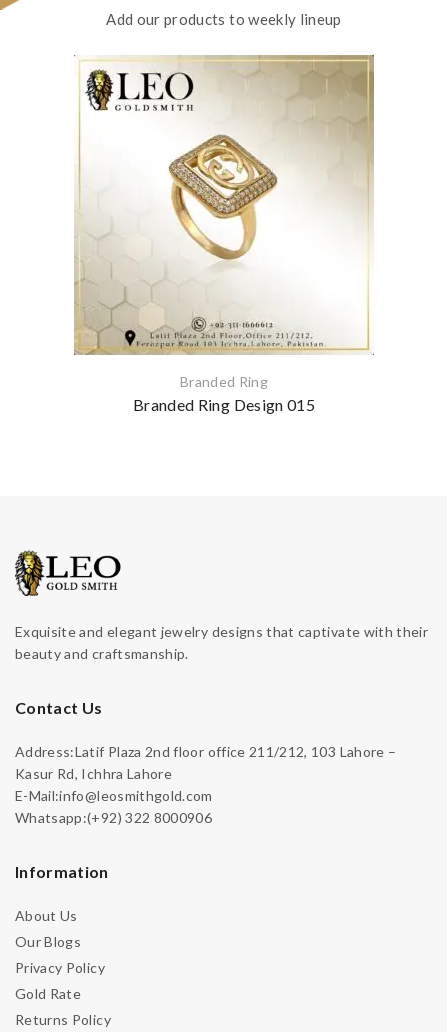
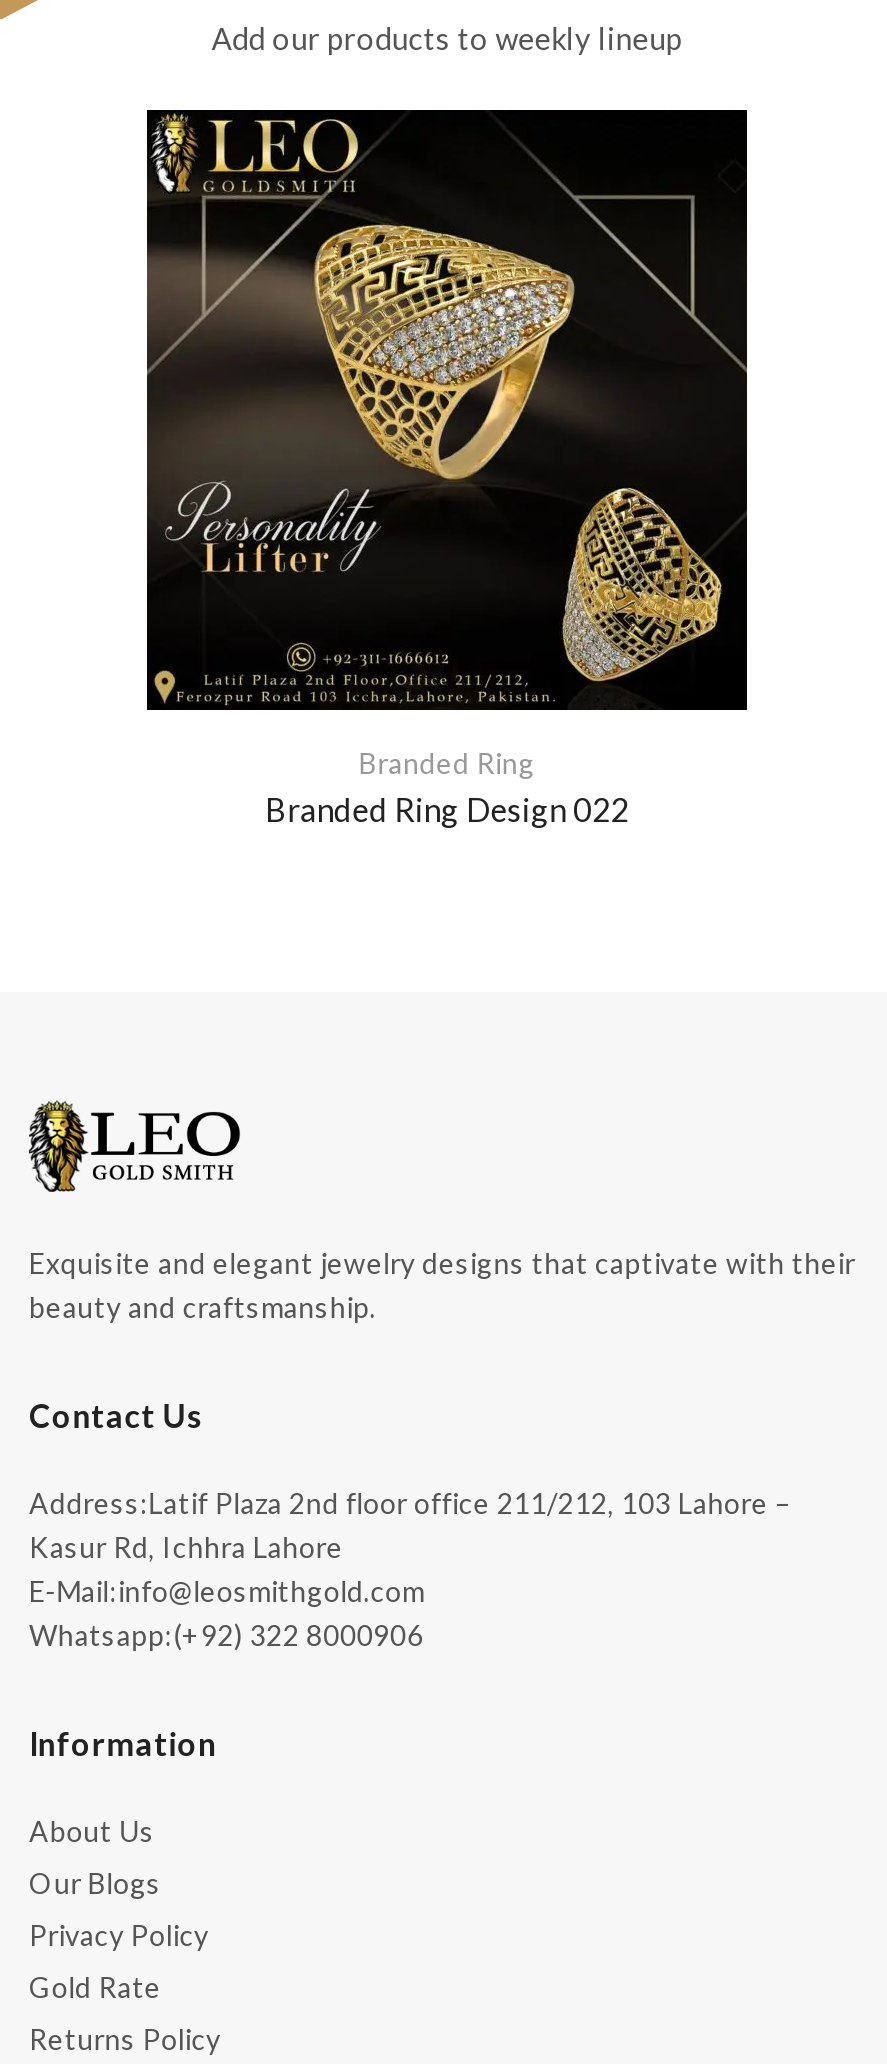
[73,54,375,414] [image] | Branded Ring Design 015 -> [145,108,749,827] [image] | Branded Ring Design 022

